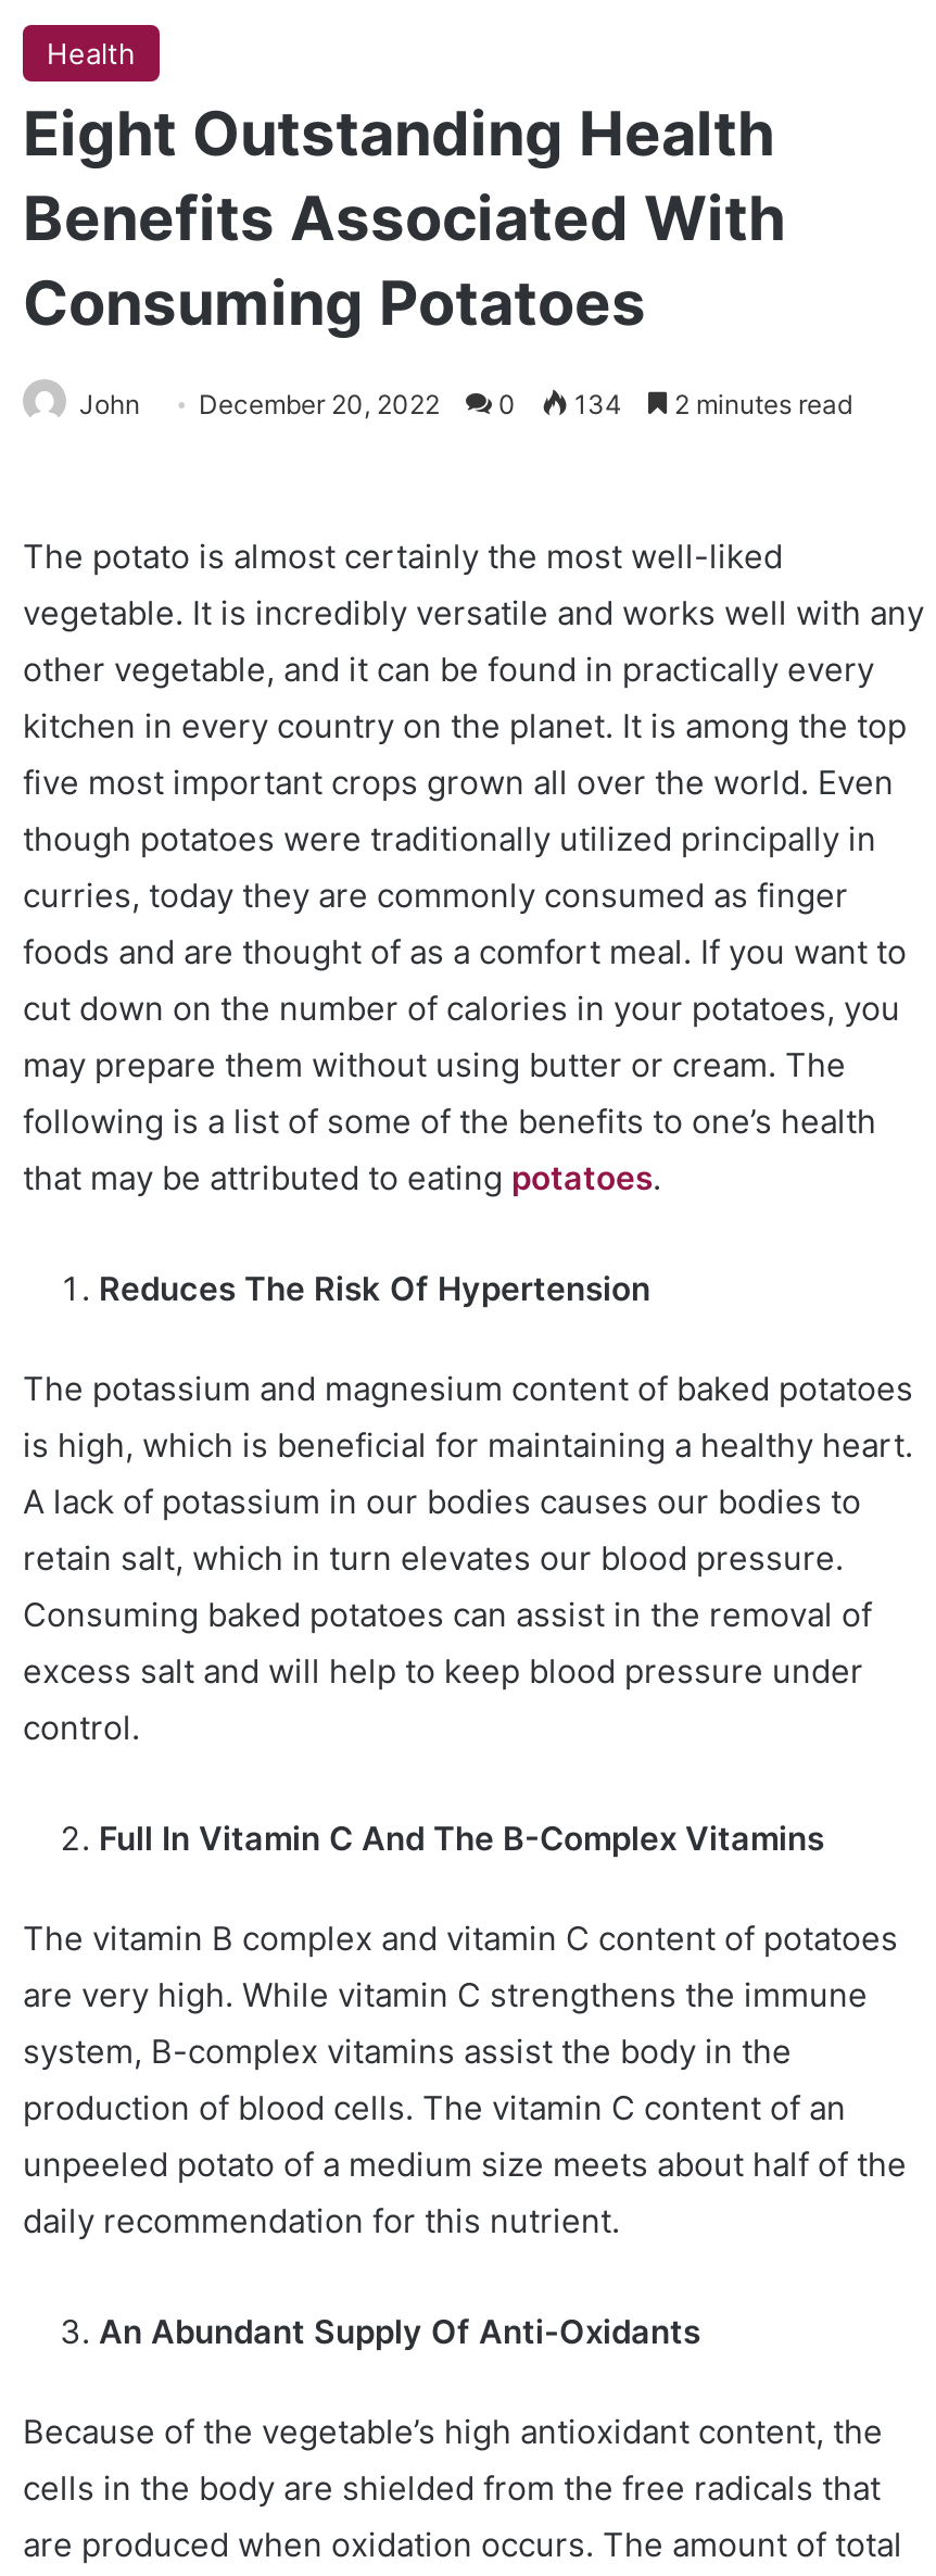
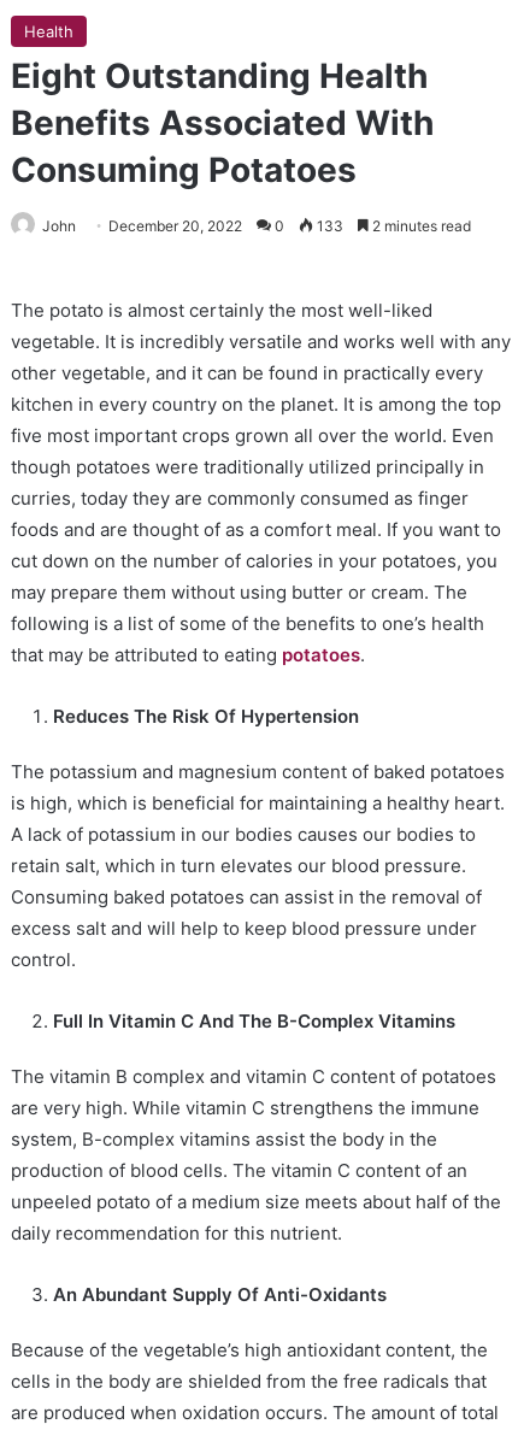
[79,388,852,420] John December 20, 2022 0 134 2 minutes read -> [42,217,471,235] John December 20, 2022 0 133 2 minutes read

